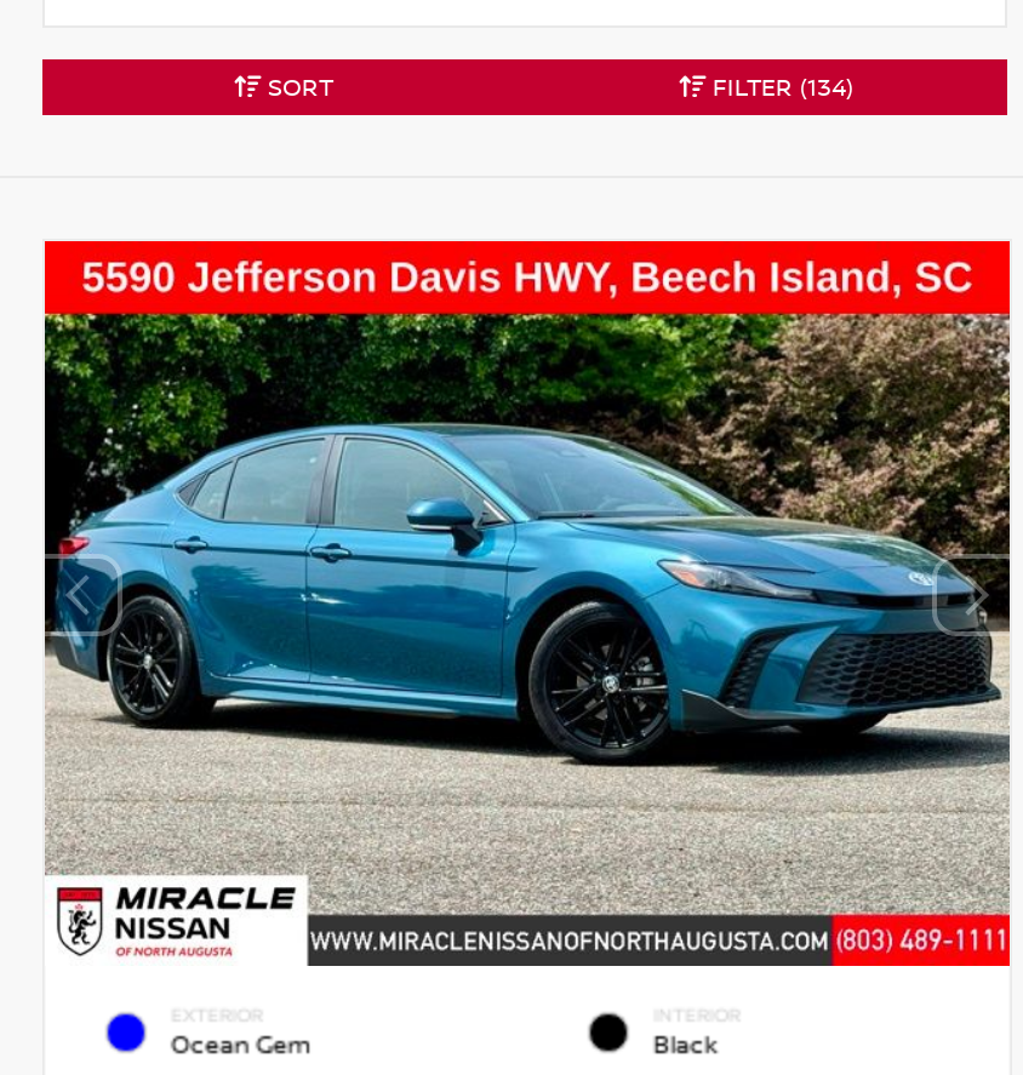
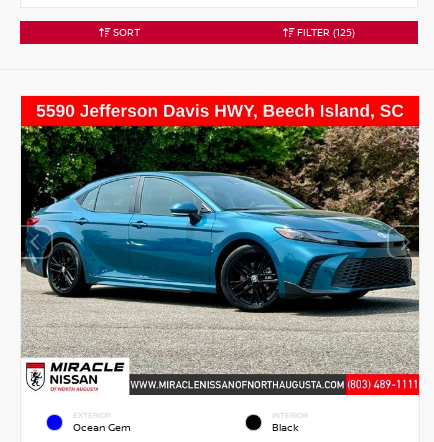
[705,71,853,103] FILTER (134) -> [293,26,354,39] FILTER (125)

